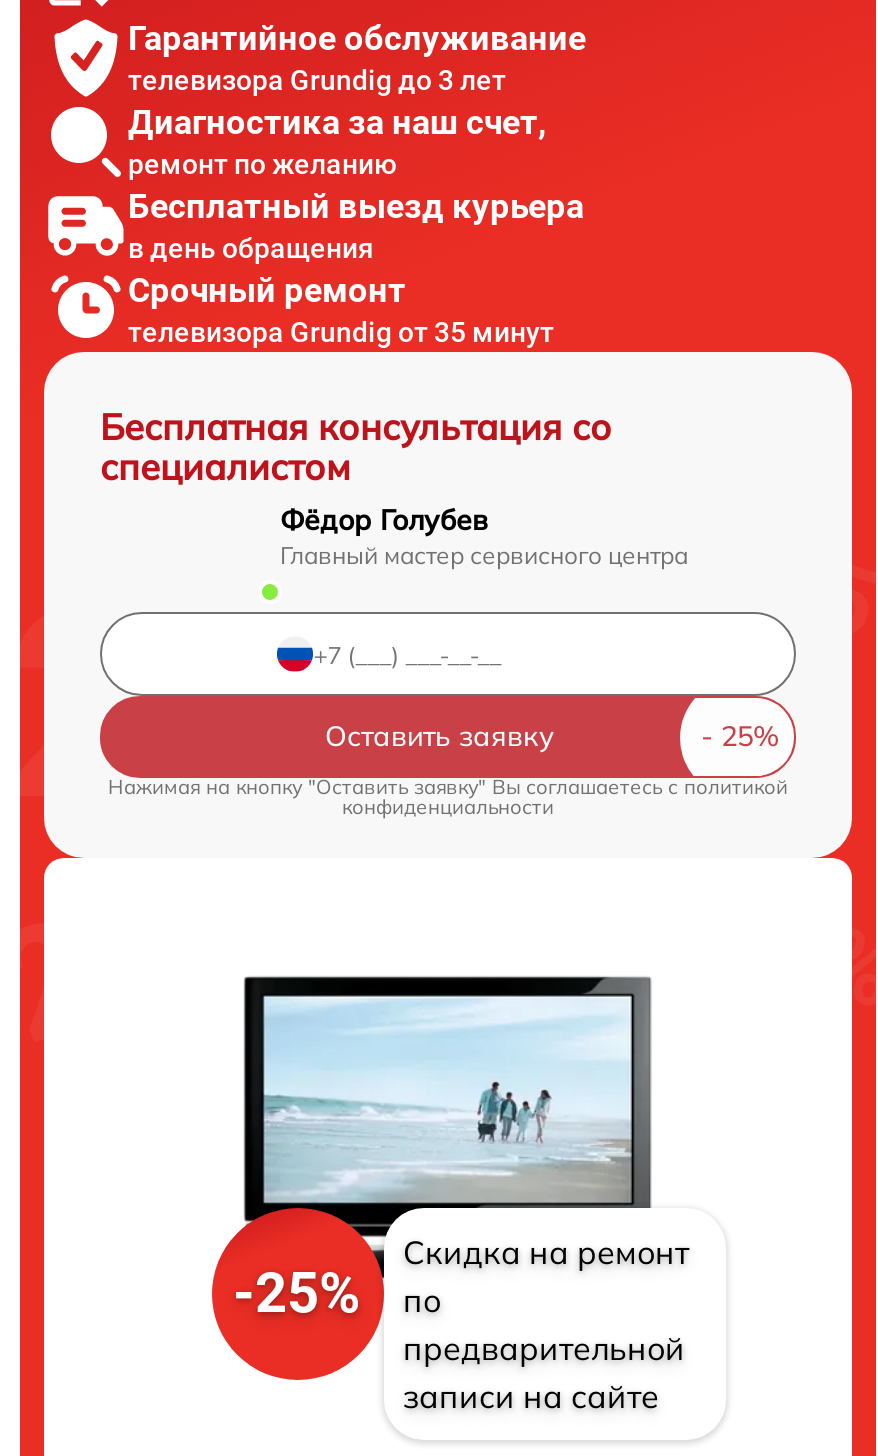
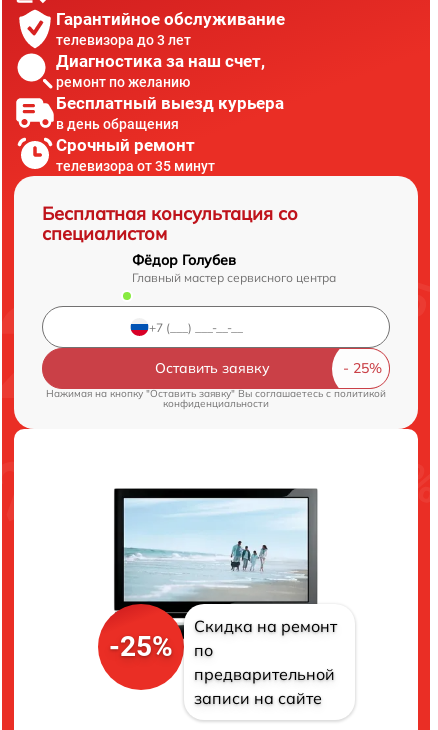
[128,63,506,95] телевизора Grundig до 3 лет -> [56,31,191,47] телевизора до 3 лет
[128,315,554,347] телевизора Grundig от 35 минут -> [56,157,215,173] телевизора от 35 минут

